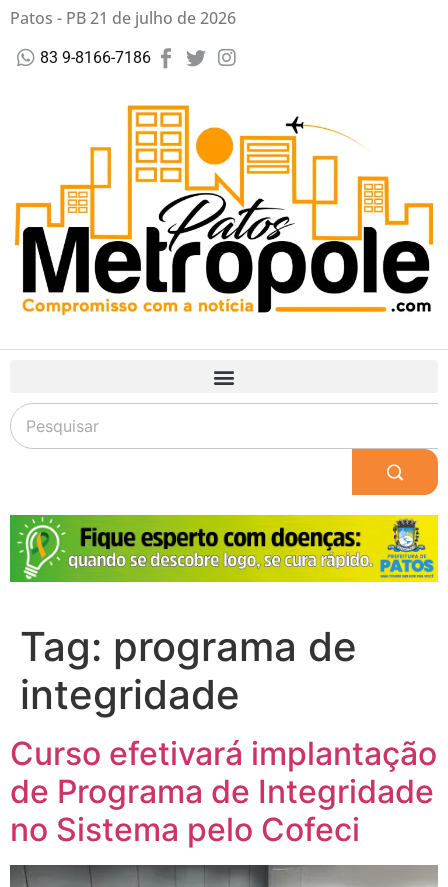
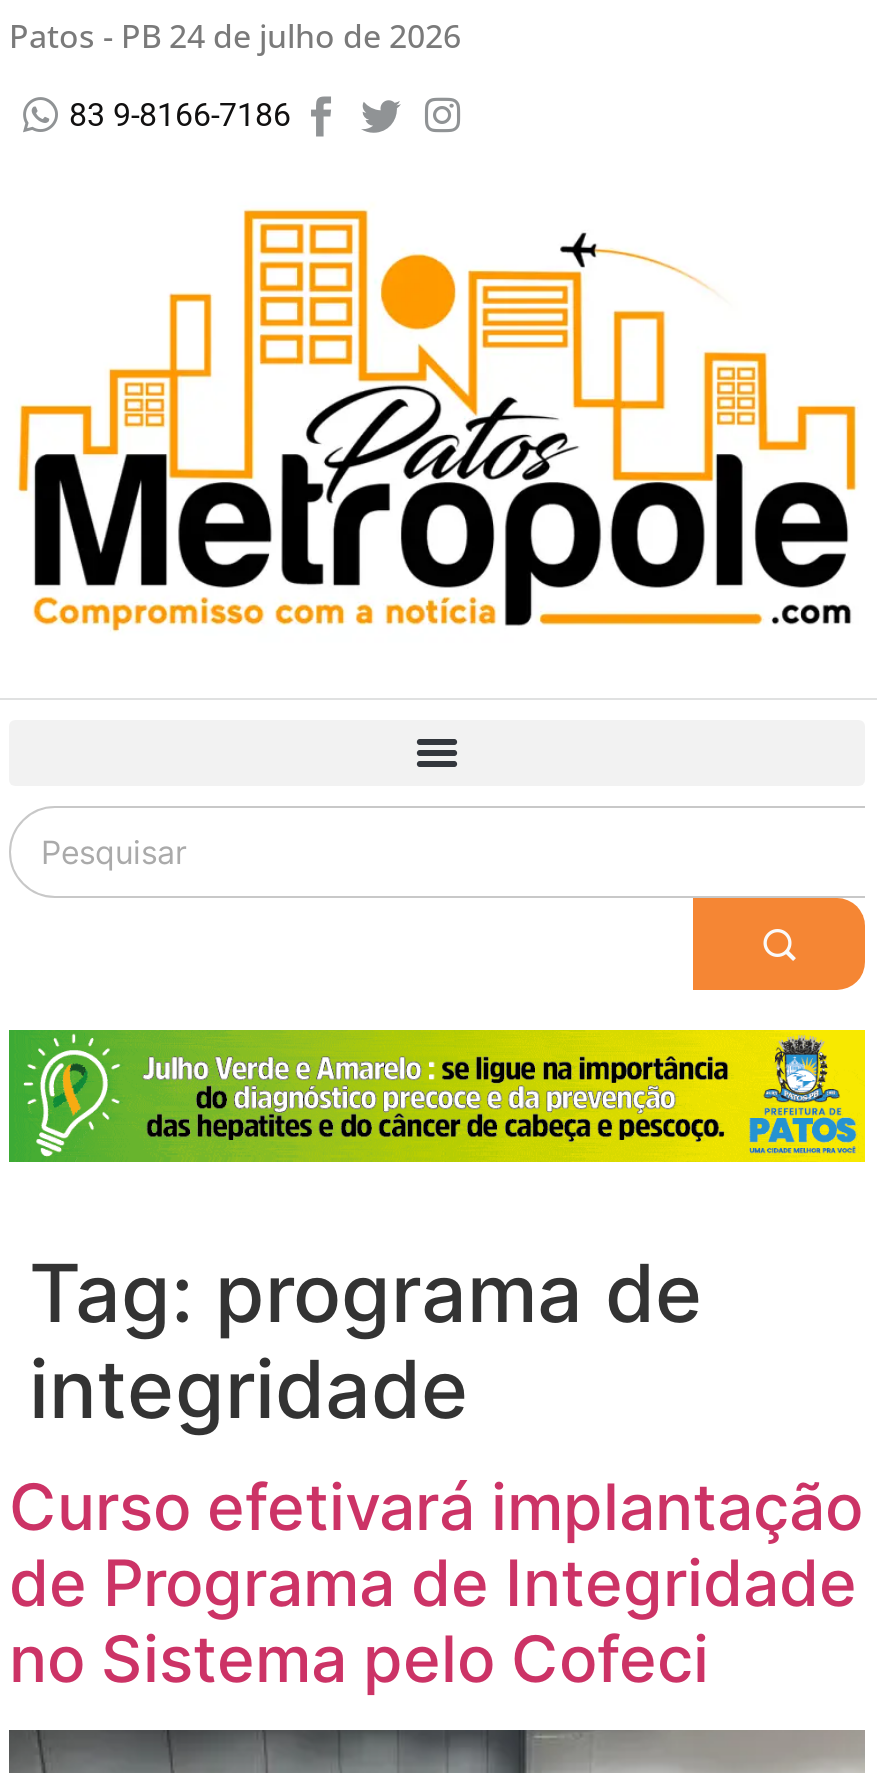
[10,7,236,29] Patos - PB 21 de julho de 2026 -> [9,14,461,58] Patos - PB 24 de julho de 2026
[68,527,373,571] [image] -> [127,1054,733,1142] [image]

